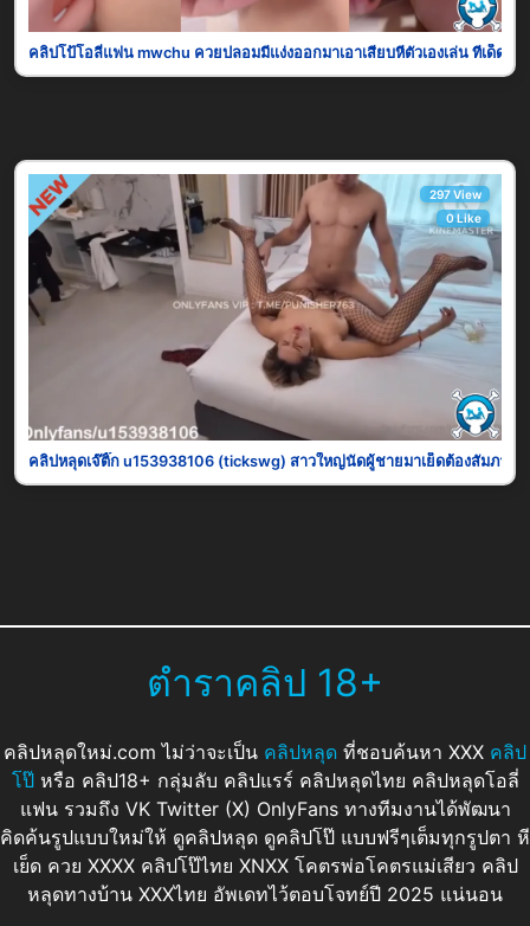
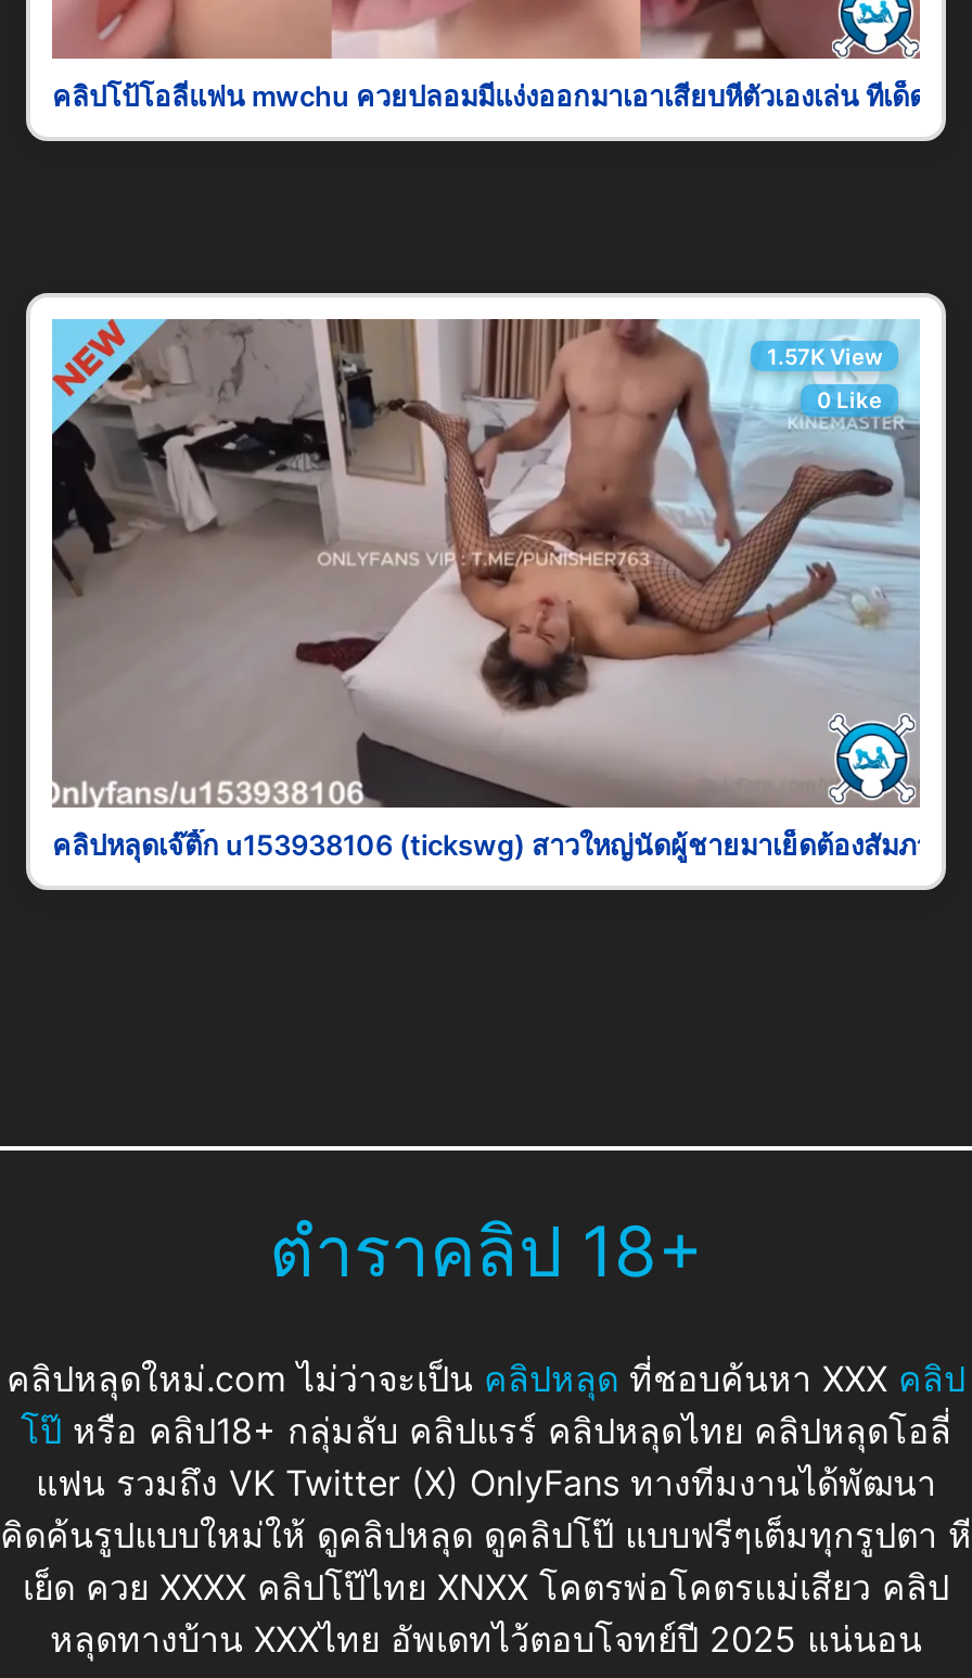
[429,187,481,201] 297 View -> [767,343,882,369] 1.57K View

